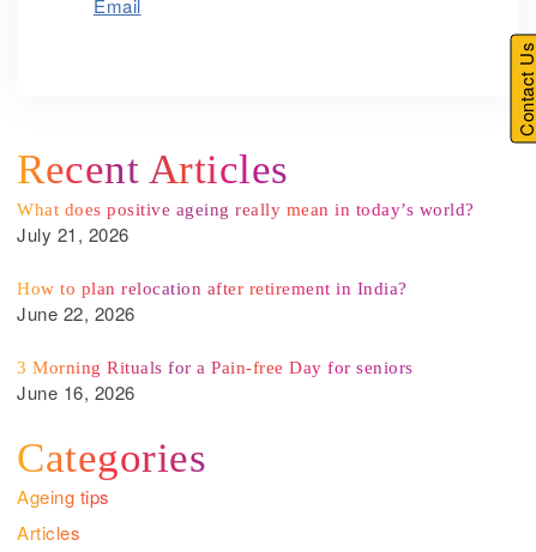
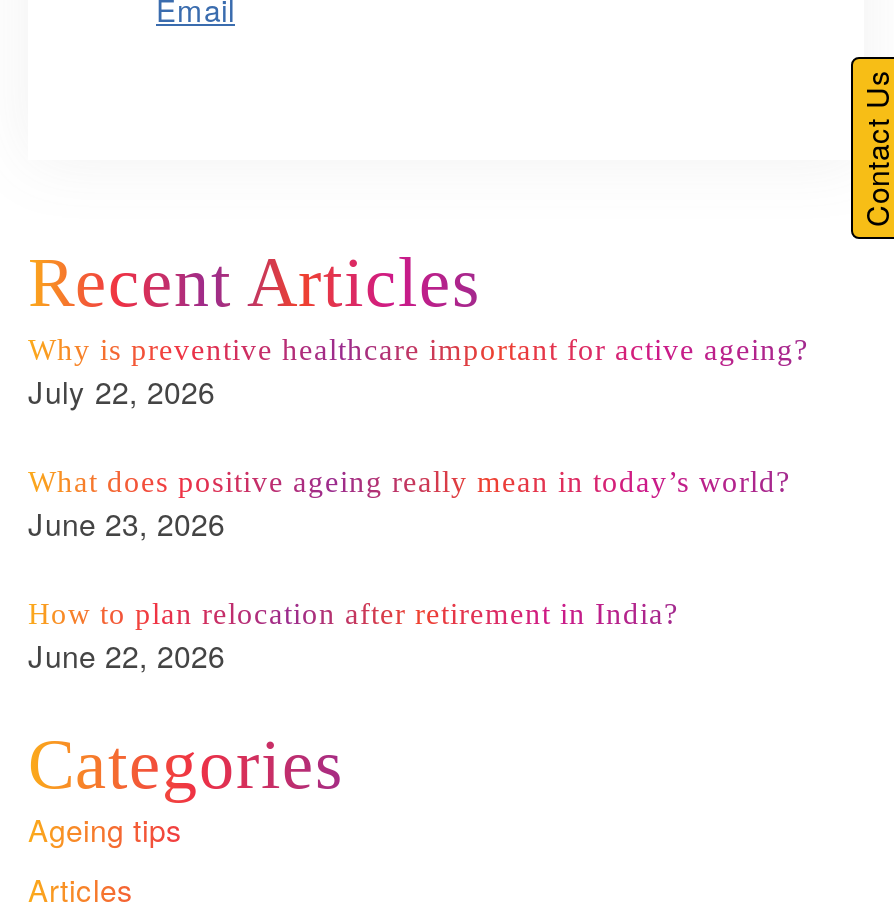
none -> [28,333,809,411] Why is preventive healthcare important for active ageing? | July 22, 2026
moved [17,200,474,219] -> [28,465,791,497]: What does positive ageing really mean in today’s world?
[17,221,129,246] July 21, 2026 -> [28,501,225,543] June 23, 2026
moved [17,279,407,325] -> [28,597,679,675]: How to plan relocation after retirement in India? | June 22, 2026
[17,358,413,404] 3 Morning Rituals for a Pain-free Day for seniors | June 16, 2026 -> none

